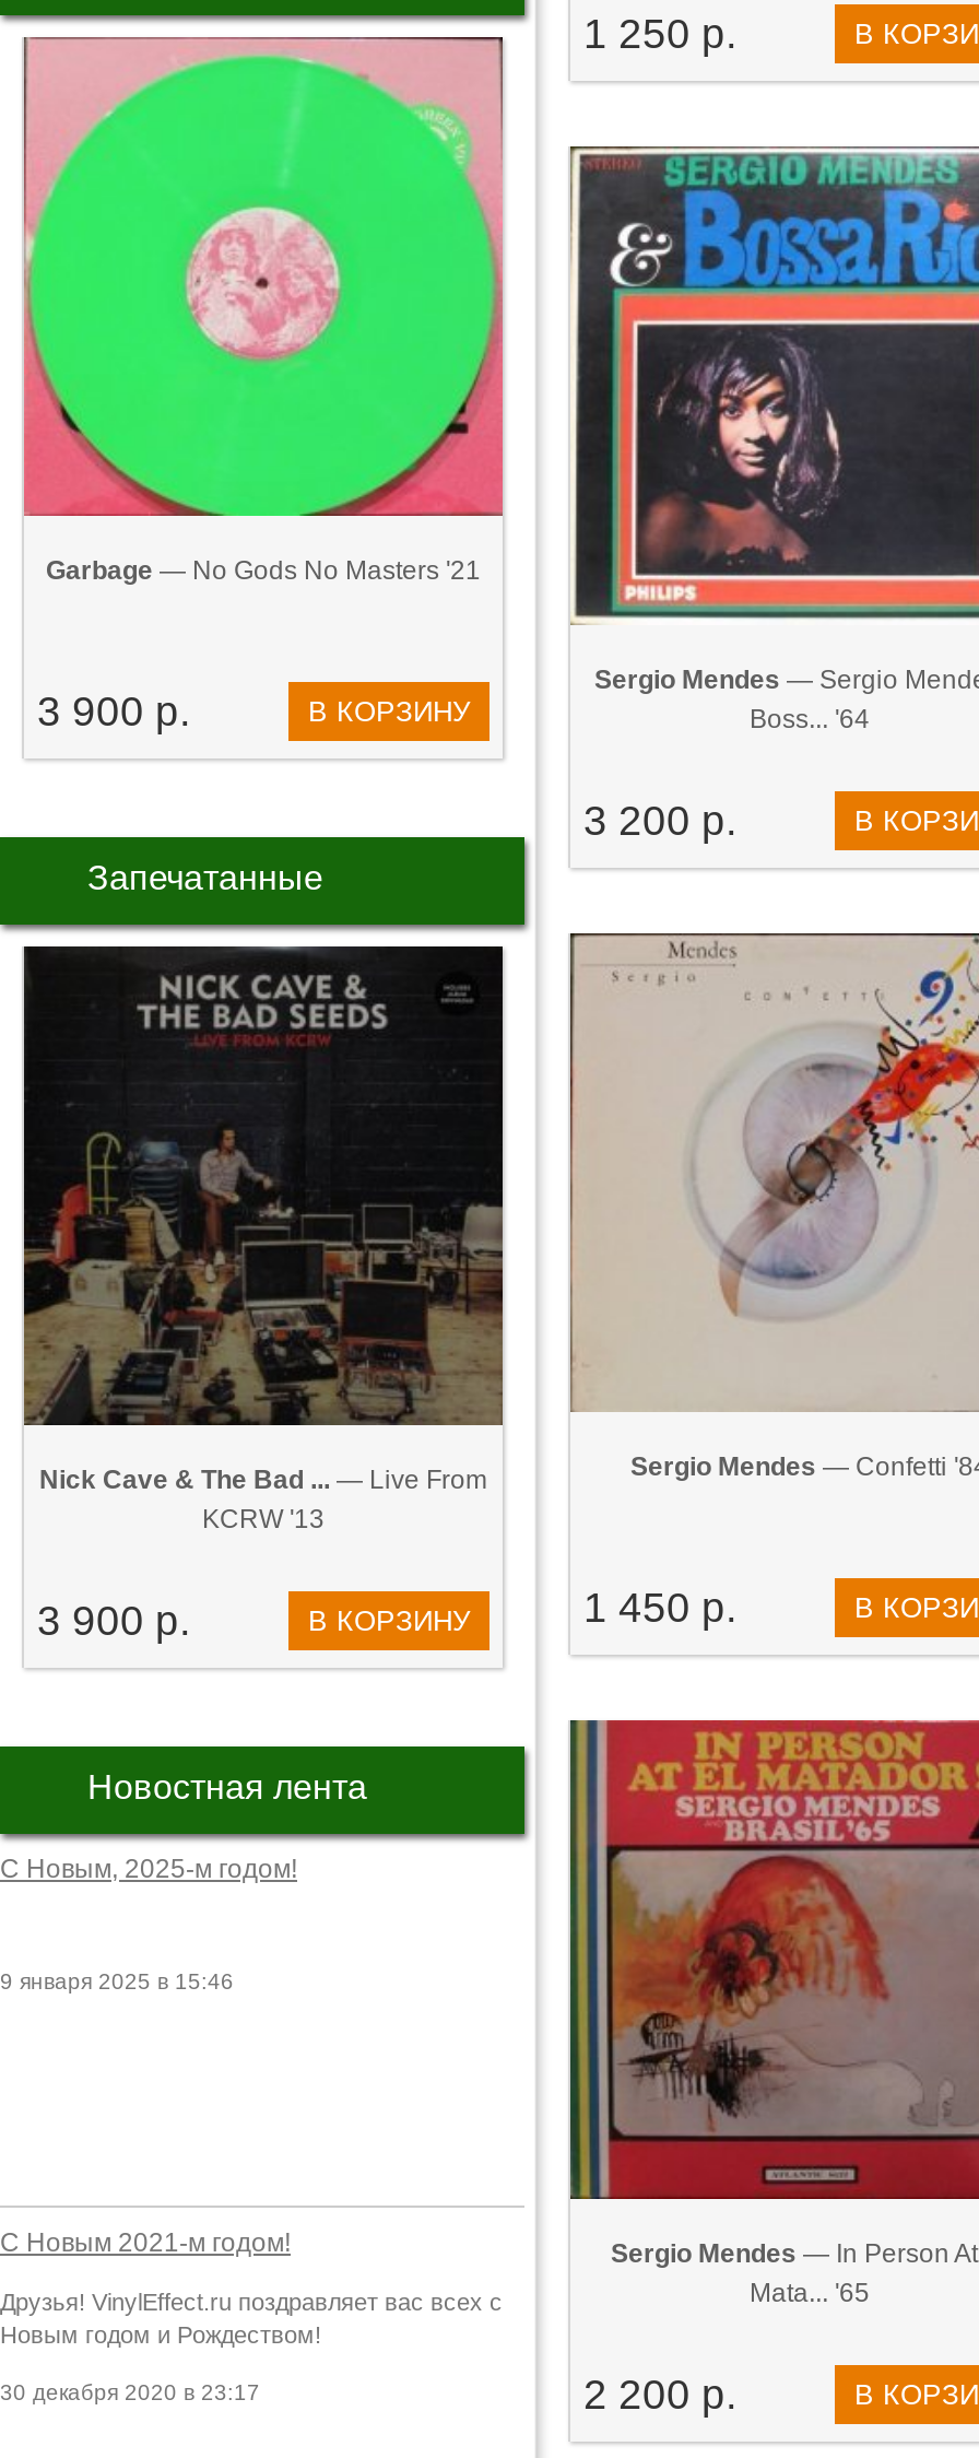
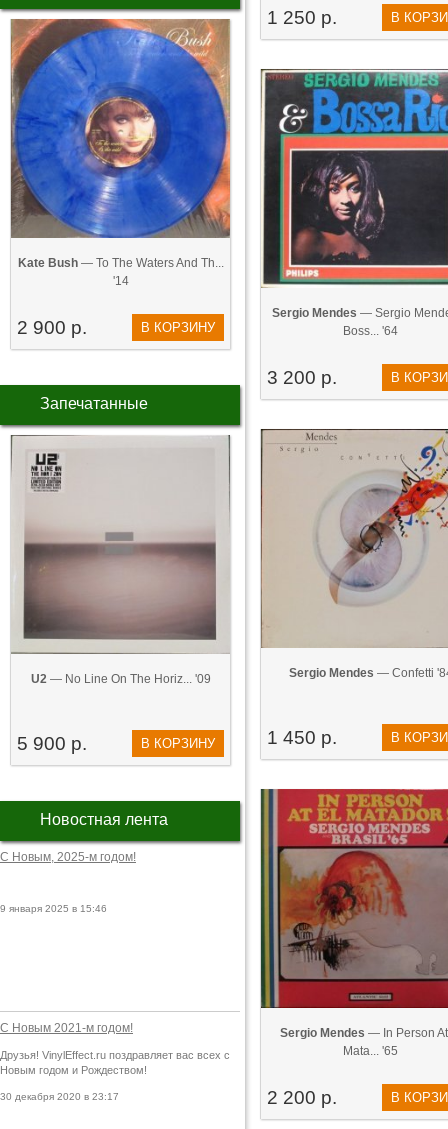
[22,37,505,586] [image] | Garbage — No Gods No Masters '21 -> [10,19,231,288] [image] | Kate Bush — To The Waters And Th... | '14
[37,689,190,734] 3 900 р. -> [17,317,87,338] 2 900 р.
[22,944,505,1534] [image] | Nick Cave & The Bad ... — Live From | KCRW '13 -> [10,435,231,686] [image] | U2 — No Line On The Horiz... '09
[37,1598,190,1644] 3 900 р. -> [17,733,87,754] 5 900 р.

